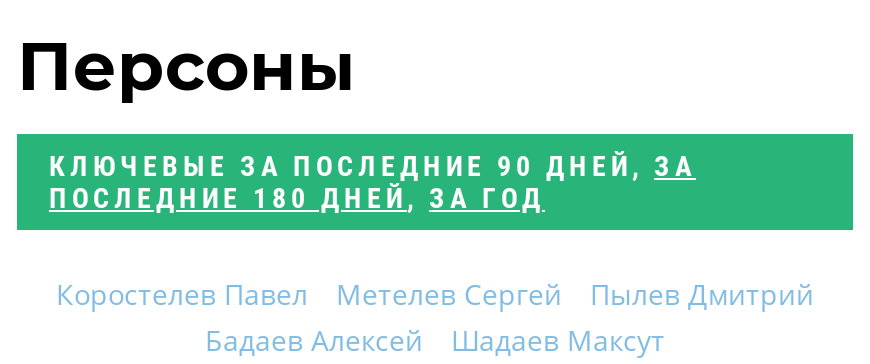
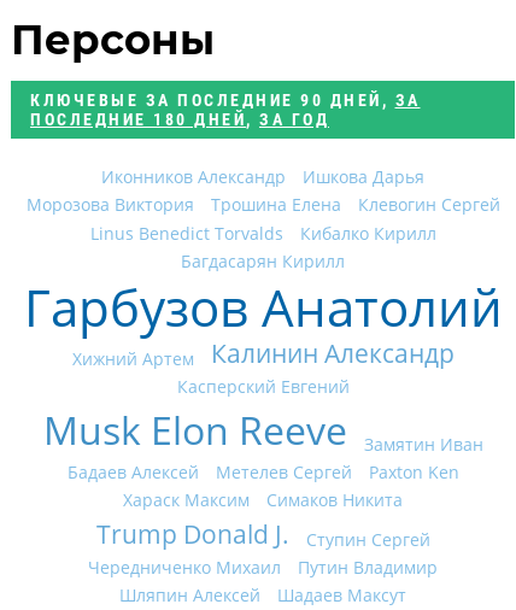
[56,274,814,312] Коростелев Павел | Пылев Дмитрий -> [24,165,502,457] Иконников Александр | Ишкова Дарья | Морозова Виктория | Трошина Елена | Клевогин Сергей | Linus Benedict Torvalds | Кибалко Кирилл | Багдасарян Кирилл | Гарбузов Анатолий | Хижний Артем | Калинин Александр | Касперский Евгений | Musk Elon Reeve | Замятин Иван
moved [336,274,562,312] -> [215,461,351,484]: Метелев Сергей
none -> [88,461,459,607] Paxton Ken | Хараск Максим | Симаков Никита | Trump Donald J. | Ступин Сергей | Чередниченко Михаил | Путин Владимир | Шляпин Алексей

